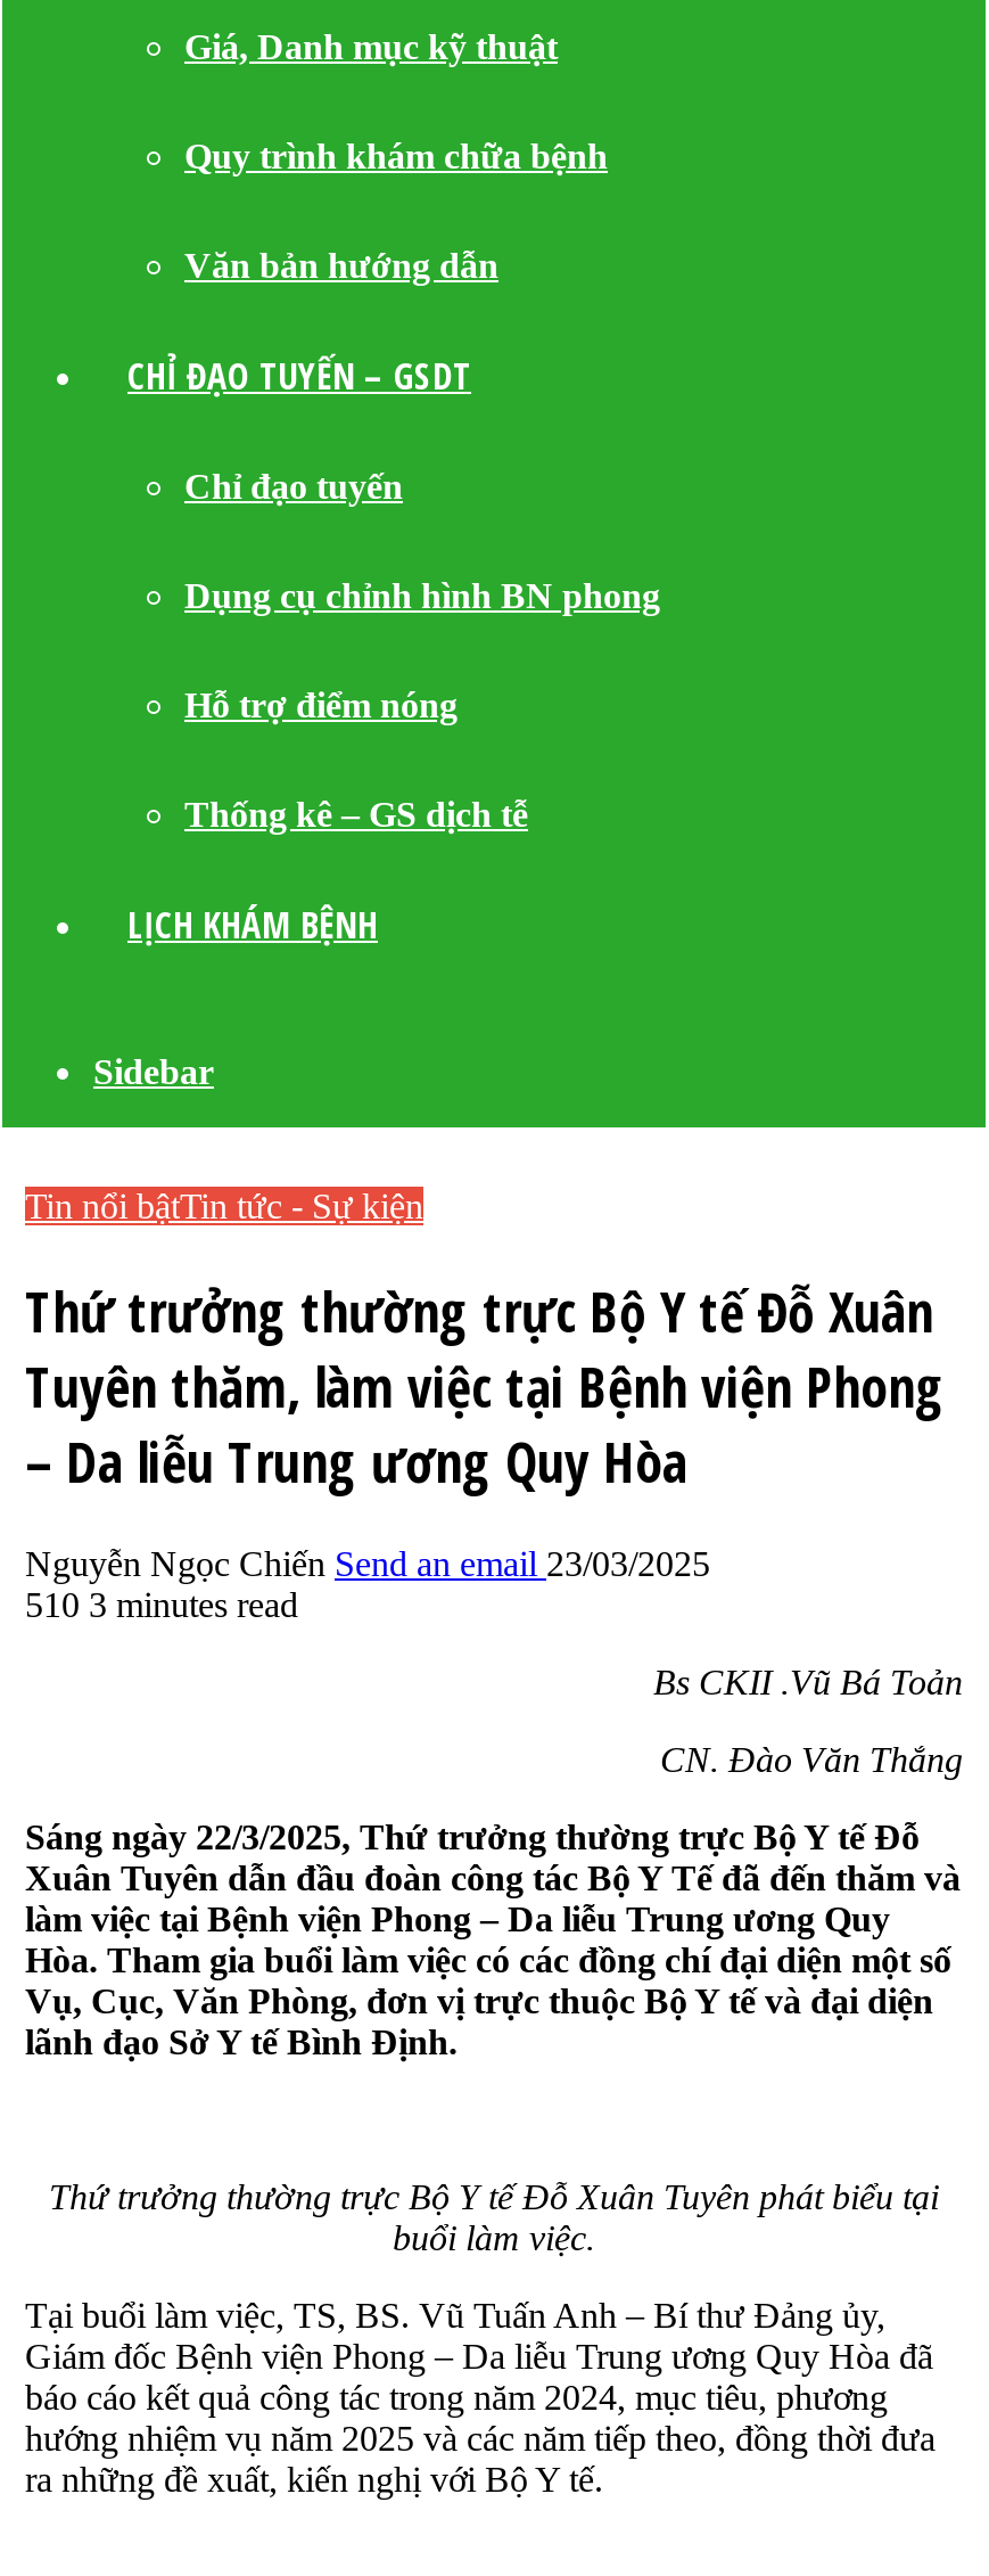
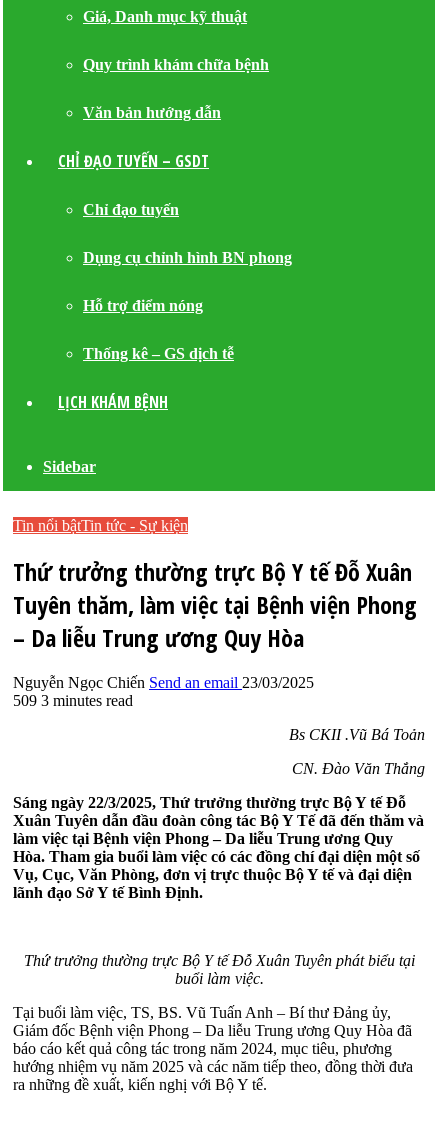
[25,1585,298,1623] 510 3 minutes read -> [13,692,133,709] 509 3 minutes read

